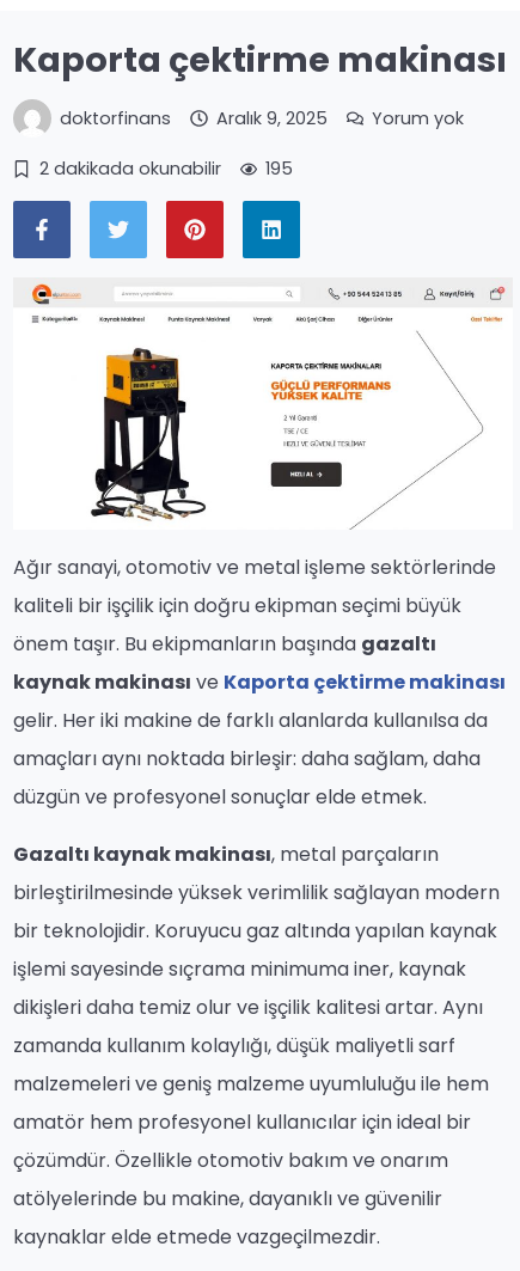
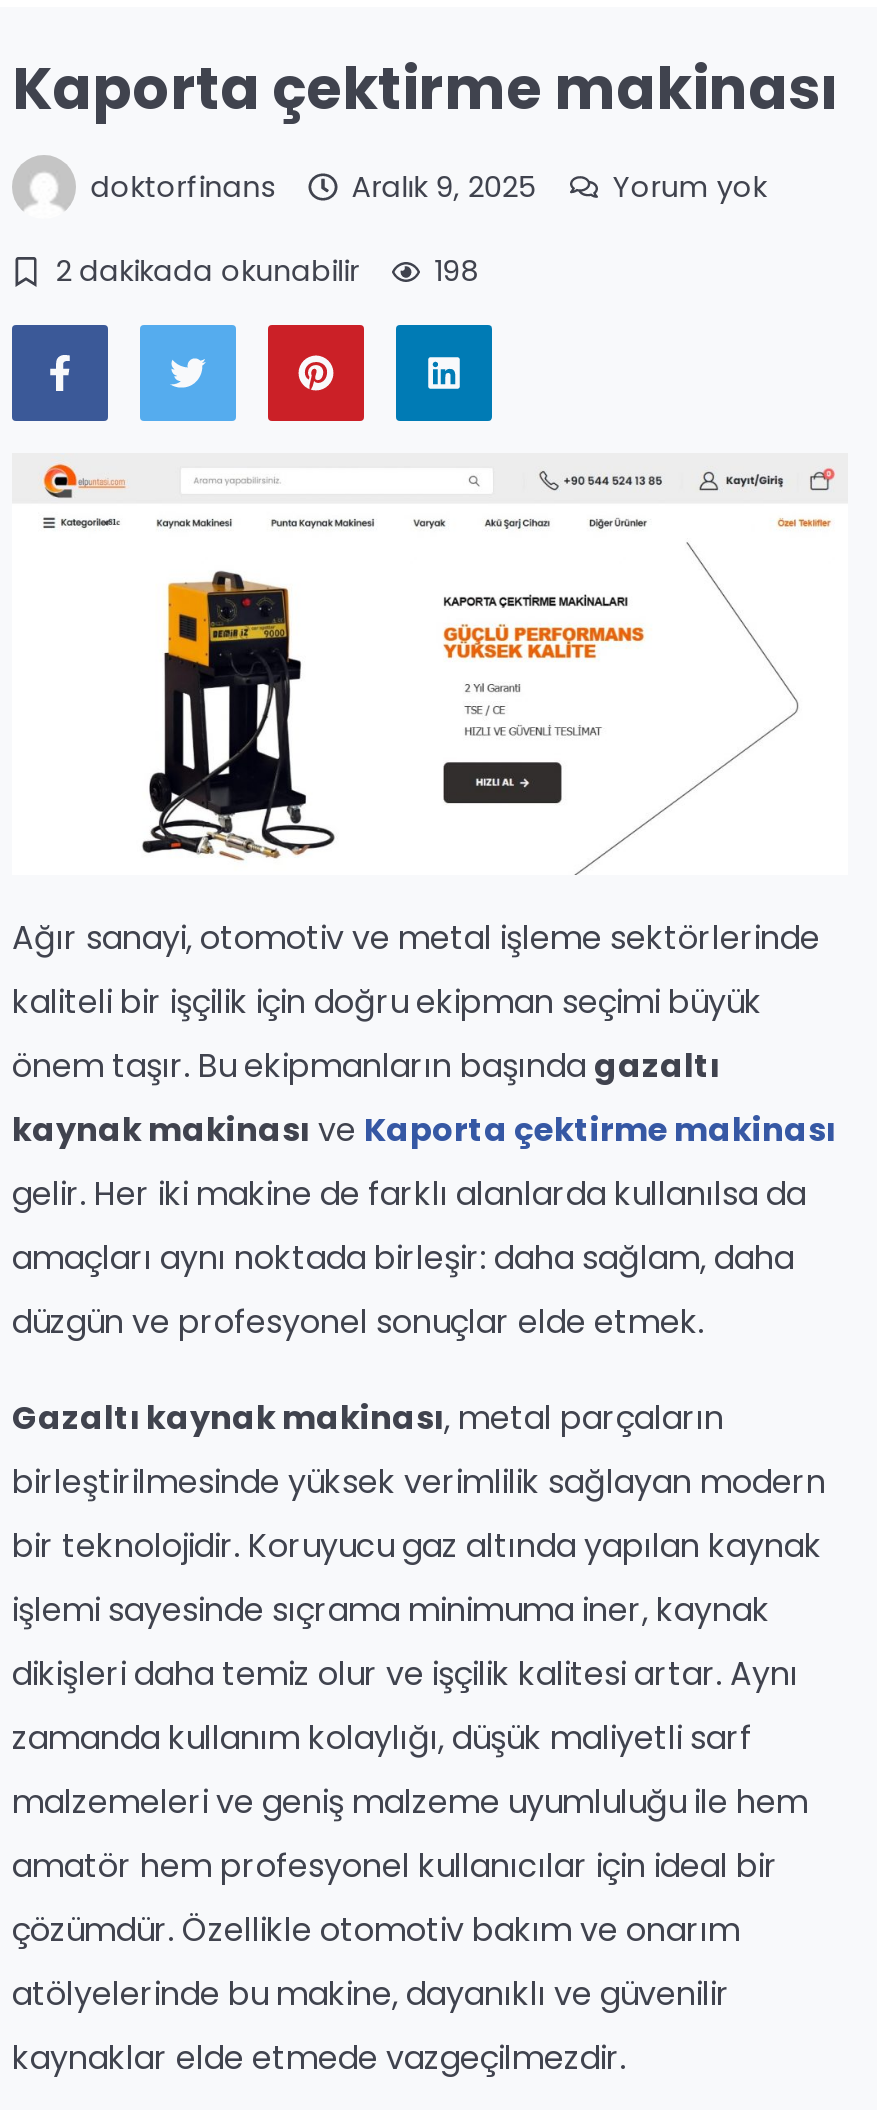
[39,157,293,181] 2 dakikada okunabilir 195 -> [55,251,478,291] 2 dakikada okunabilir 198

